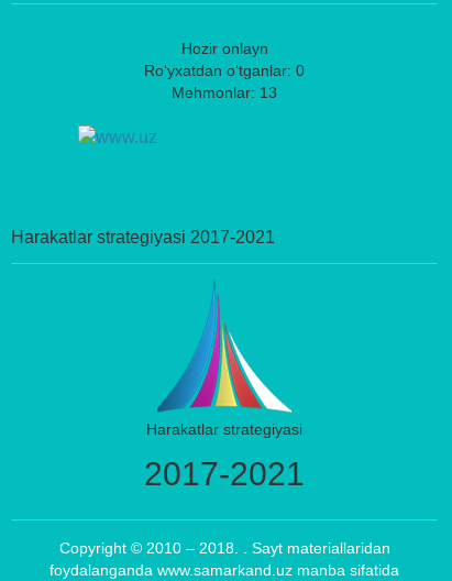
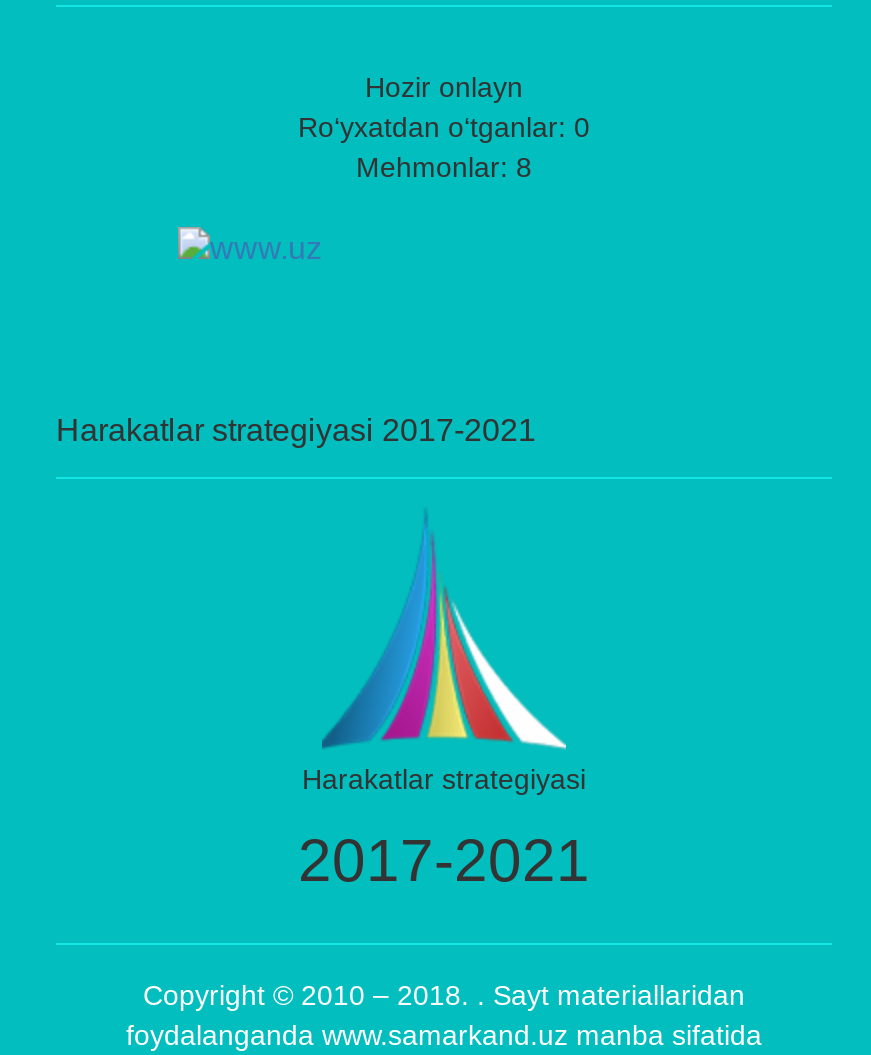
[172,83,277,101] Mehmonlar: 13 -> [356,150,532,182] Mehmonlar: 8

